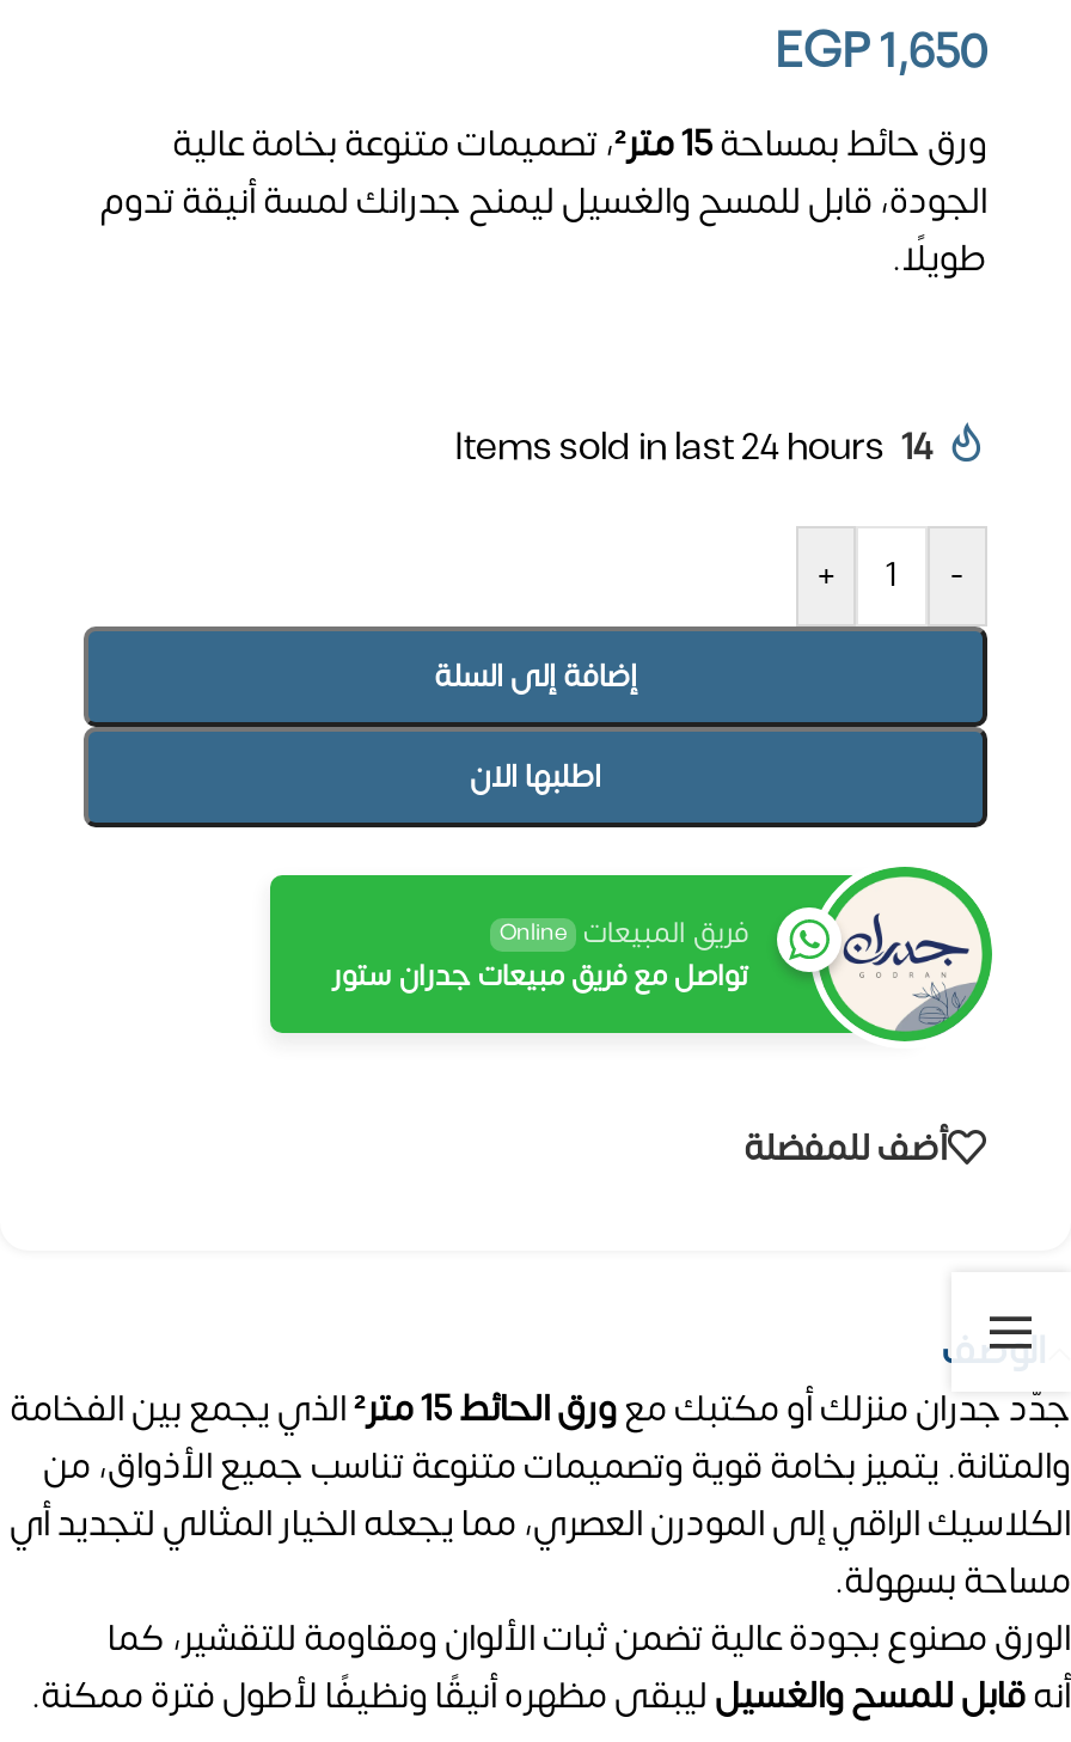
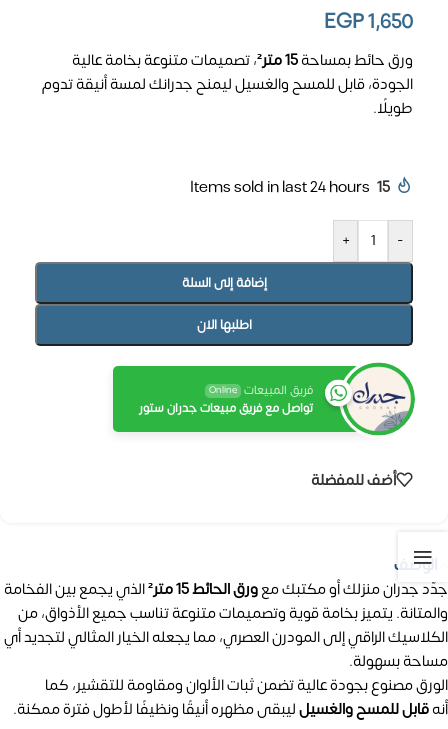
[454,419,932,479] Items sold in last 24 hours 14 -> [190,175,390,200] Items sold in last 24 hours 15

